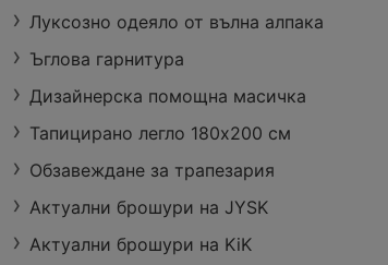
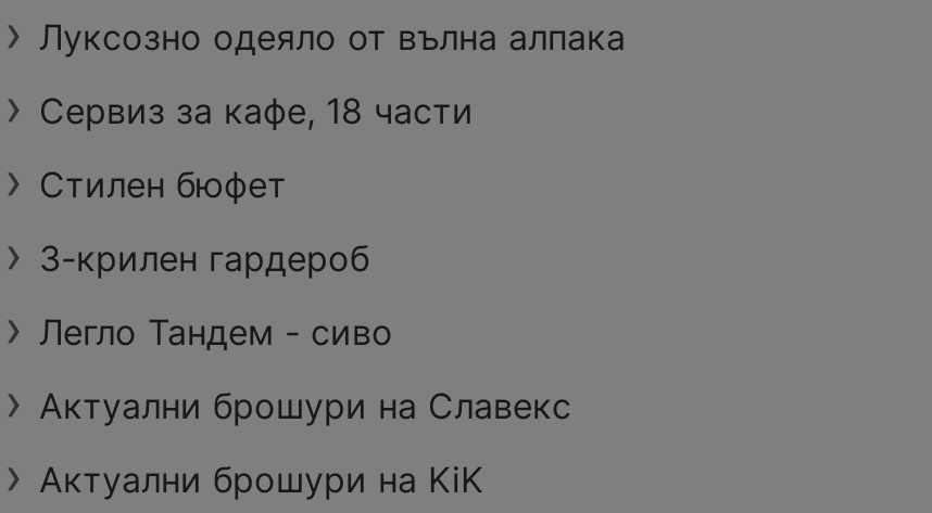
[29,48,184,70] Ъглова гарнитура -> [39,90,474,133] Сервиз за кафе, 18 части
[29,85,306,107] Дизайнерска помощна масичка -> [39,163,287,207] Стилен бюфет
[29,122,291,144] Тапицирано легло 180х200 см -> [39,237,369,280] 3-крилен гардероб
[29,159,275,181] Обзавеждане за трапезария -> [39,311,393,354] Легло Тандем - сиво
[29,196,268,218] Актуални брошури на JYSK -> [39,385,571,428] Актуални брошури на Славекс

